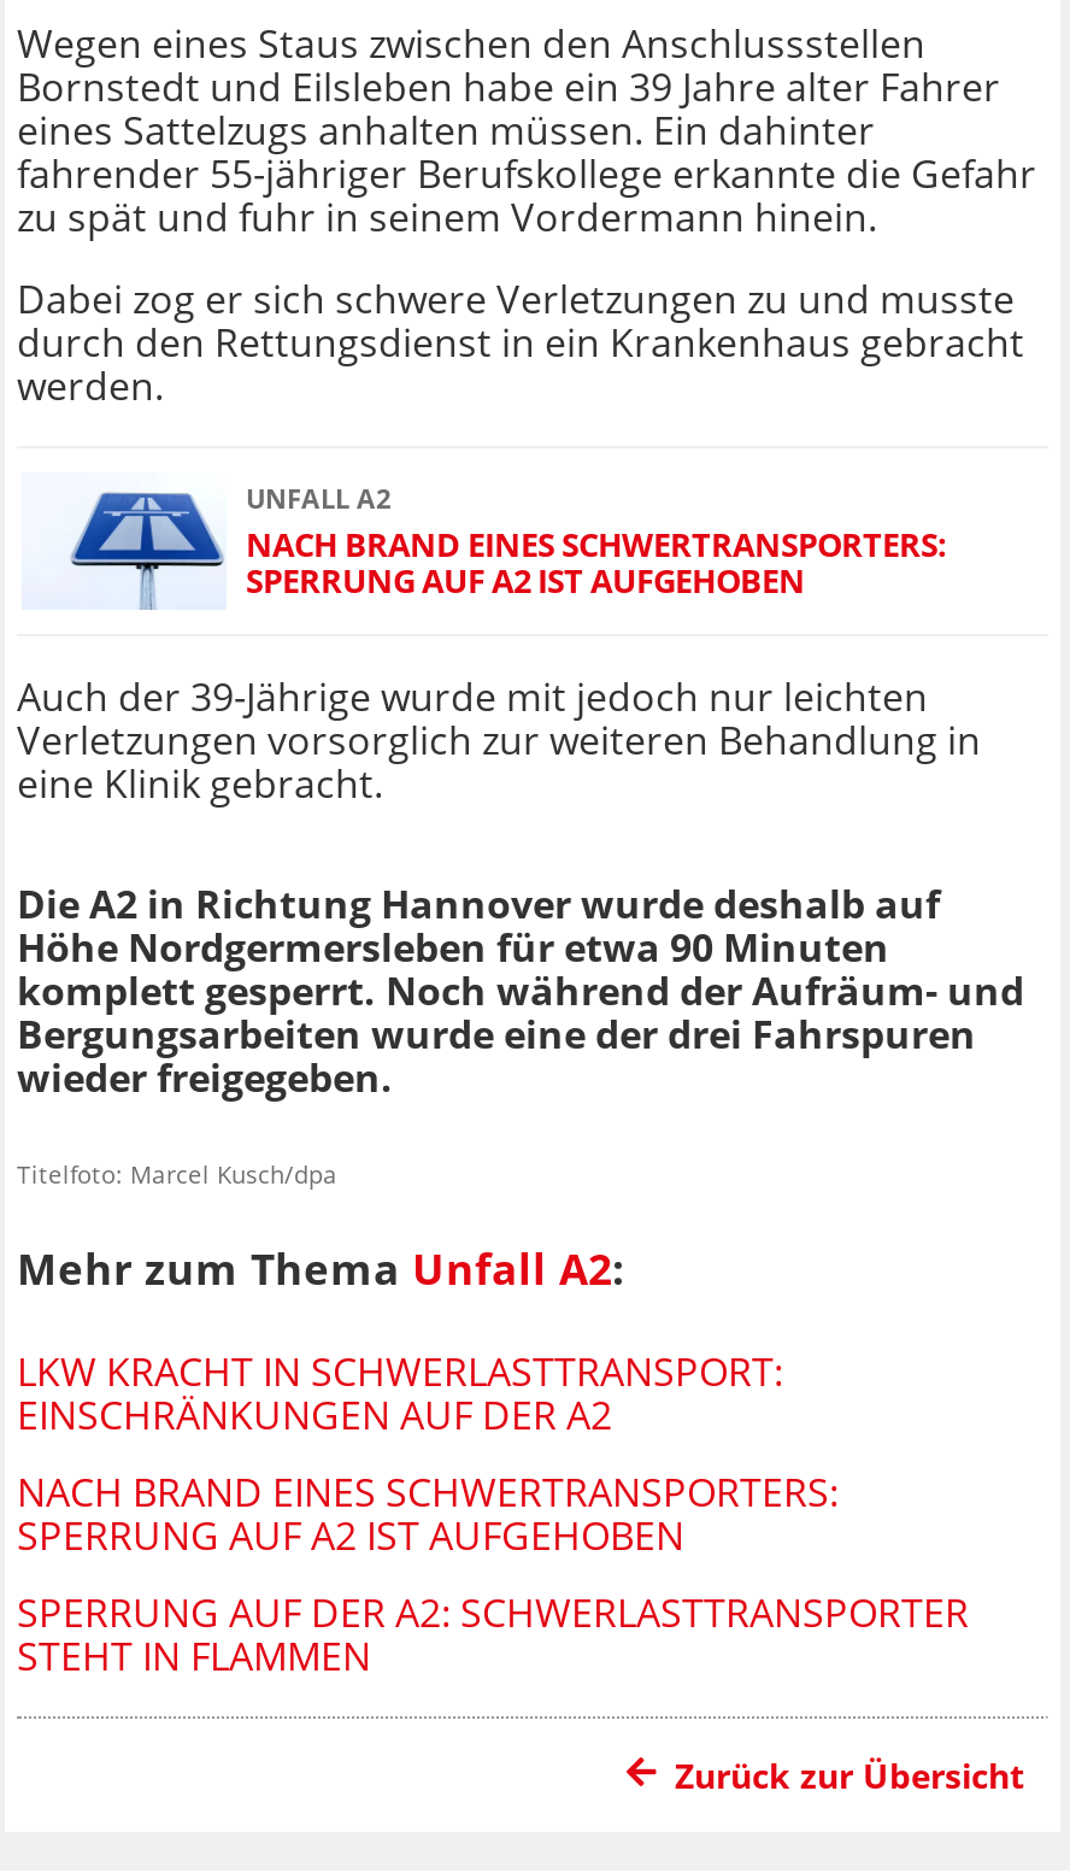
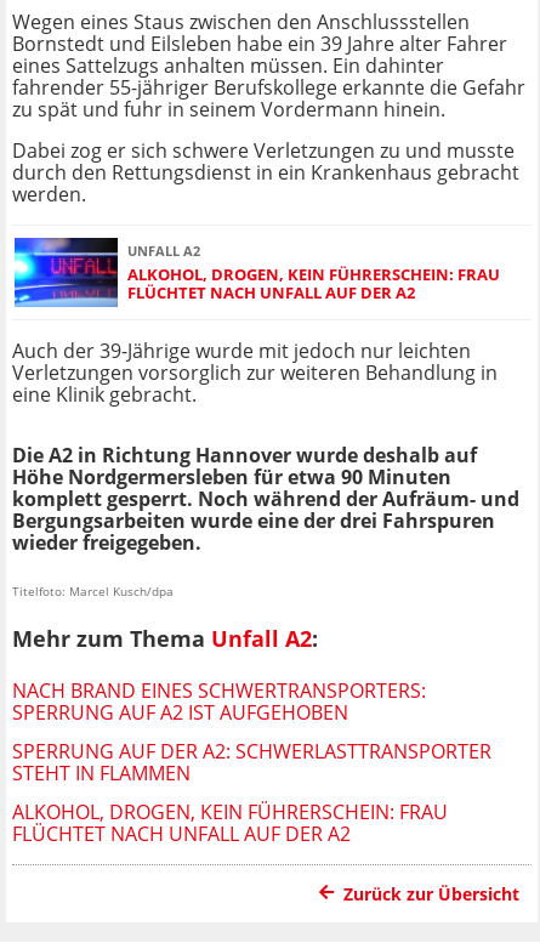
[22,472,947,610] [image] | NACH BRAND EINES SCHWERTRANSPORTERS: | SPERRUNG AUF A2 IST AUFGEHOBEN -> [13,237,500,308] [image] | ALKOHOL, DROGEN, KEIN FÜHRERSCHEIN: FRAU | FLÜCHTET NACH UNFALL AUF DER A2
[17,1344,783,1441] LKW KRACHT IN SCHWERLASTTRANSPORT: | EINSCHRÄNKUNGEN AUF DER A2 -> none
moved [17,1465,969,1682] -> [12,677,491,786]: NACH BRAND EINES SCHWERTRANSPORTERS: | SPERRUNG AUF A2 IST AUFGEHOBEN | SPERRUNG AUF DER A2: SCHWERLASTTRANSPORTER | STEHT IN FLAMMEN
none -> [12,798,448,847] ALKOHOL, DROGEN, KEIN FÜHRERSCHEIN: FRAU | FLÜCHTET NACH UNFALL AUF DER A2

